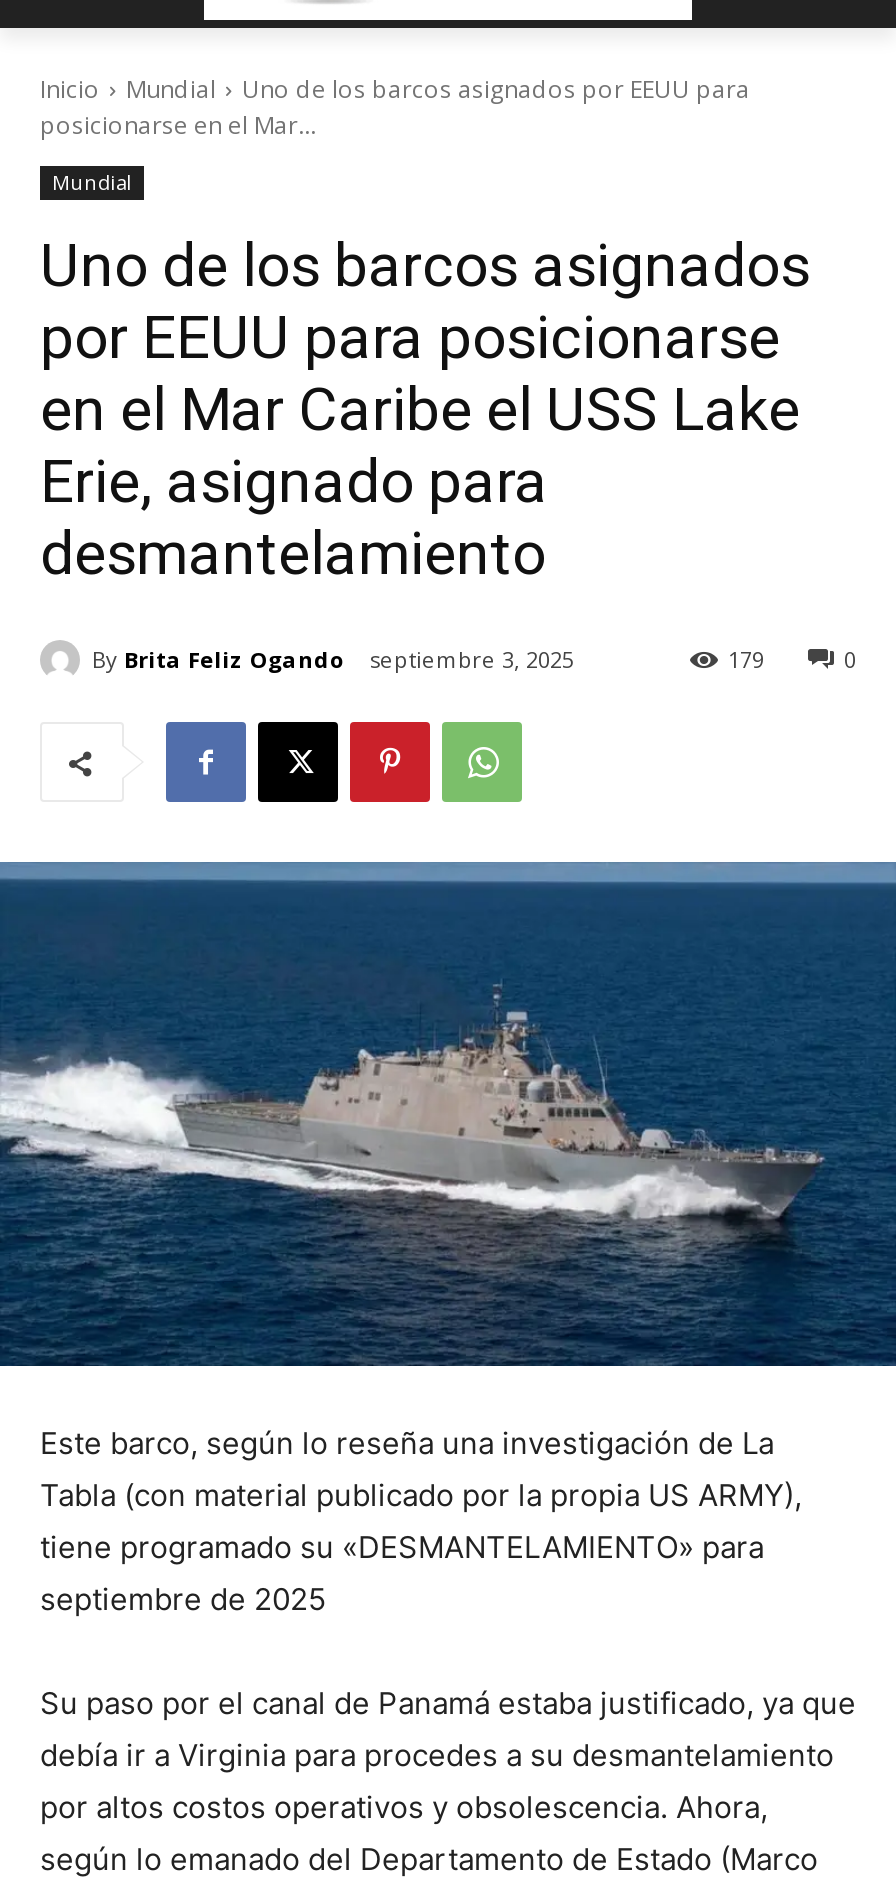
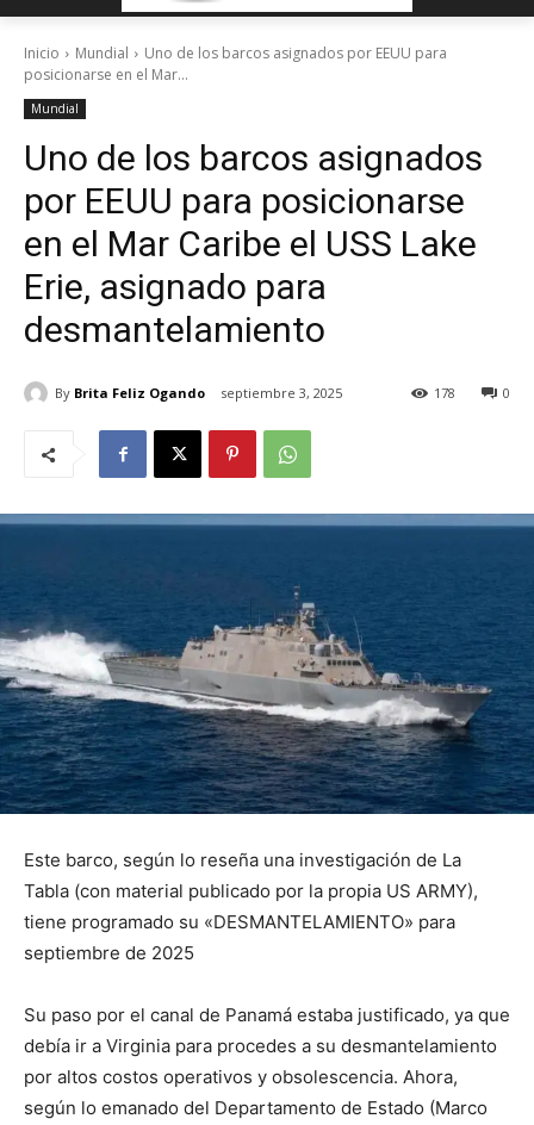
[728,644,764,674] 179 -> [434,384,455,402] 178

